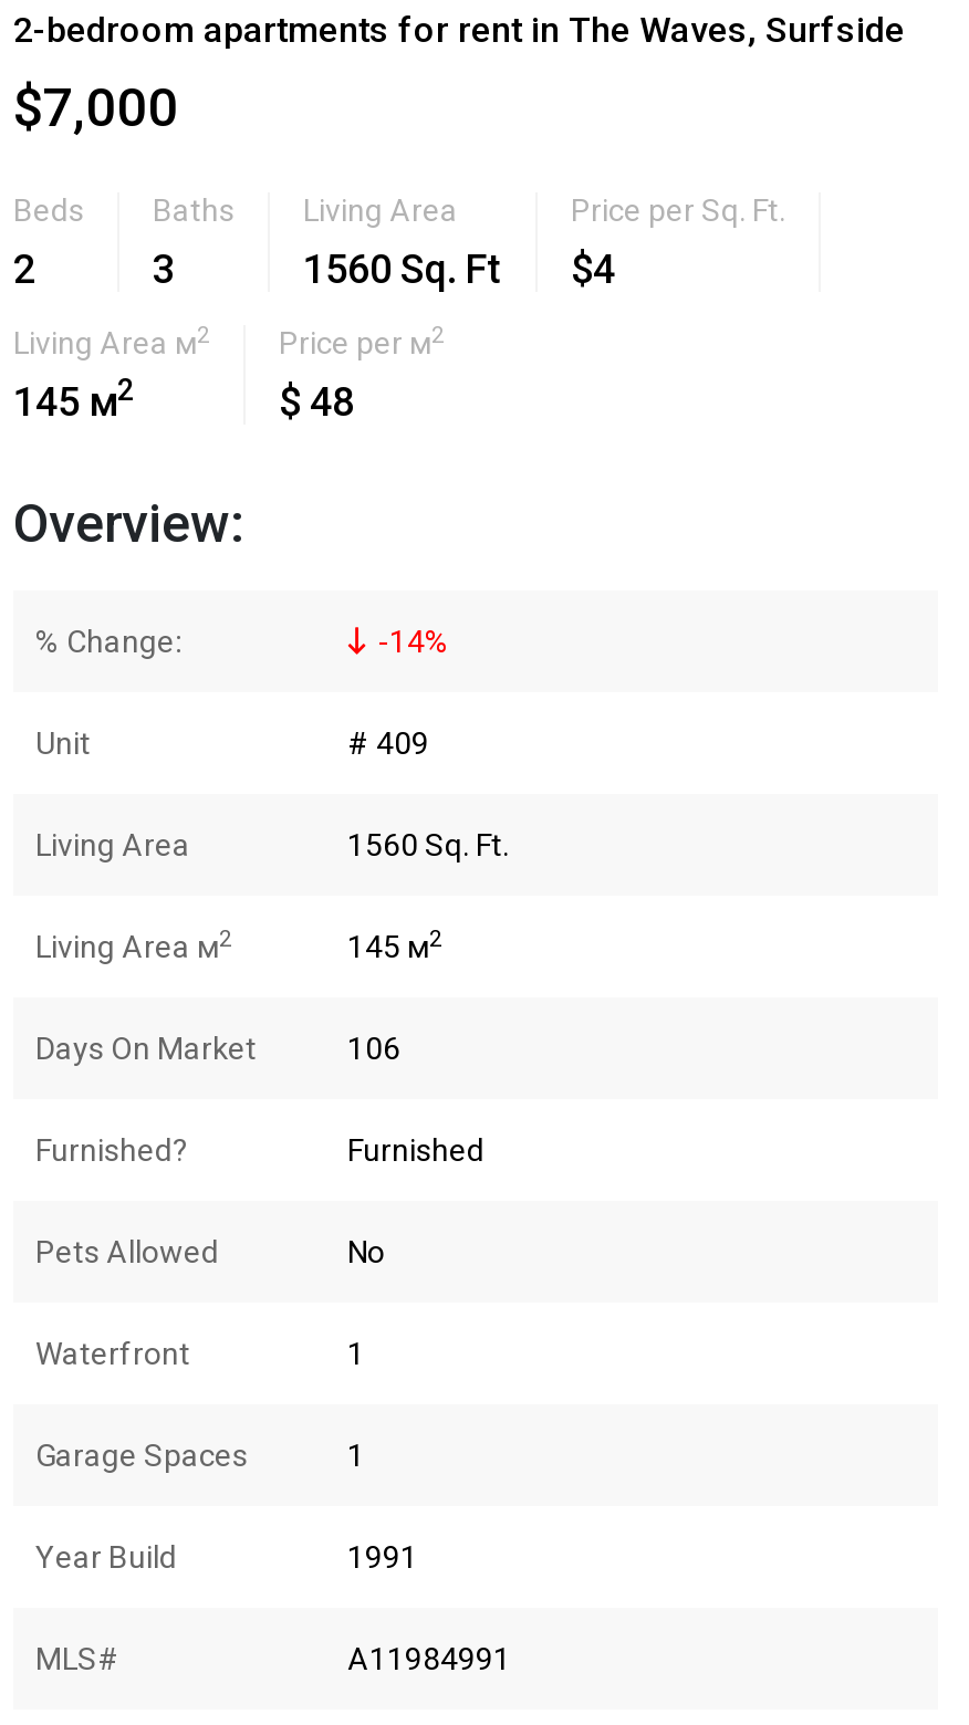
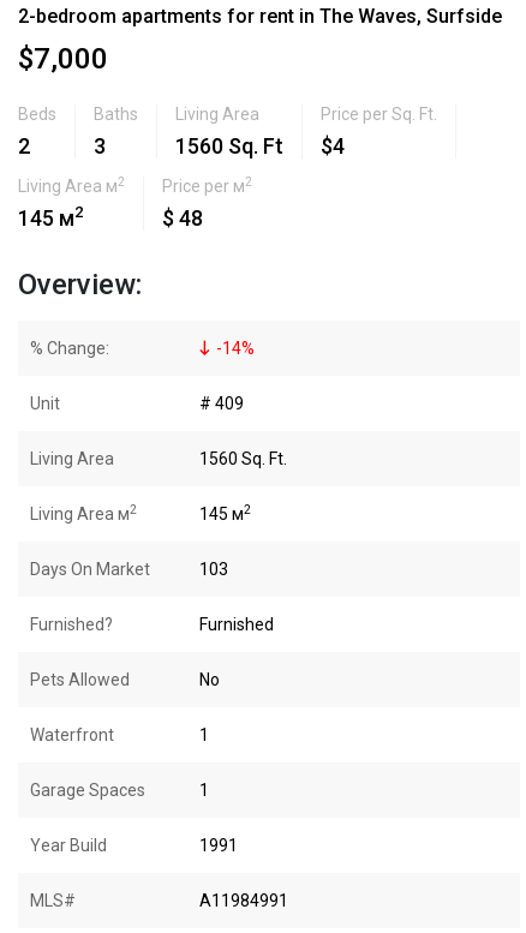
[347,1031,400,1066] 106 -> [199,560,228,579] 103

